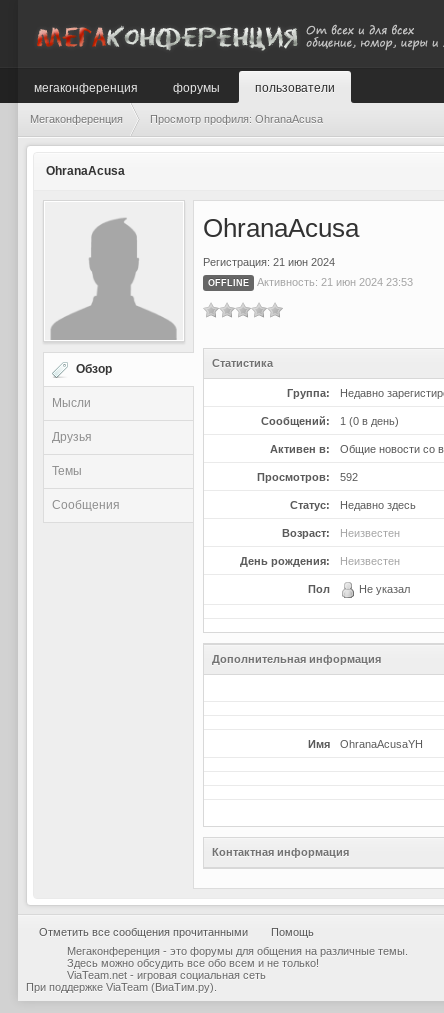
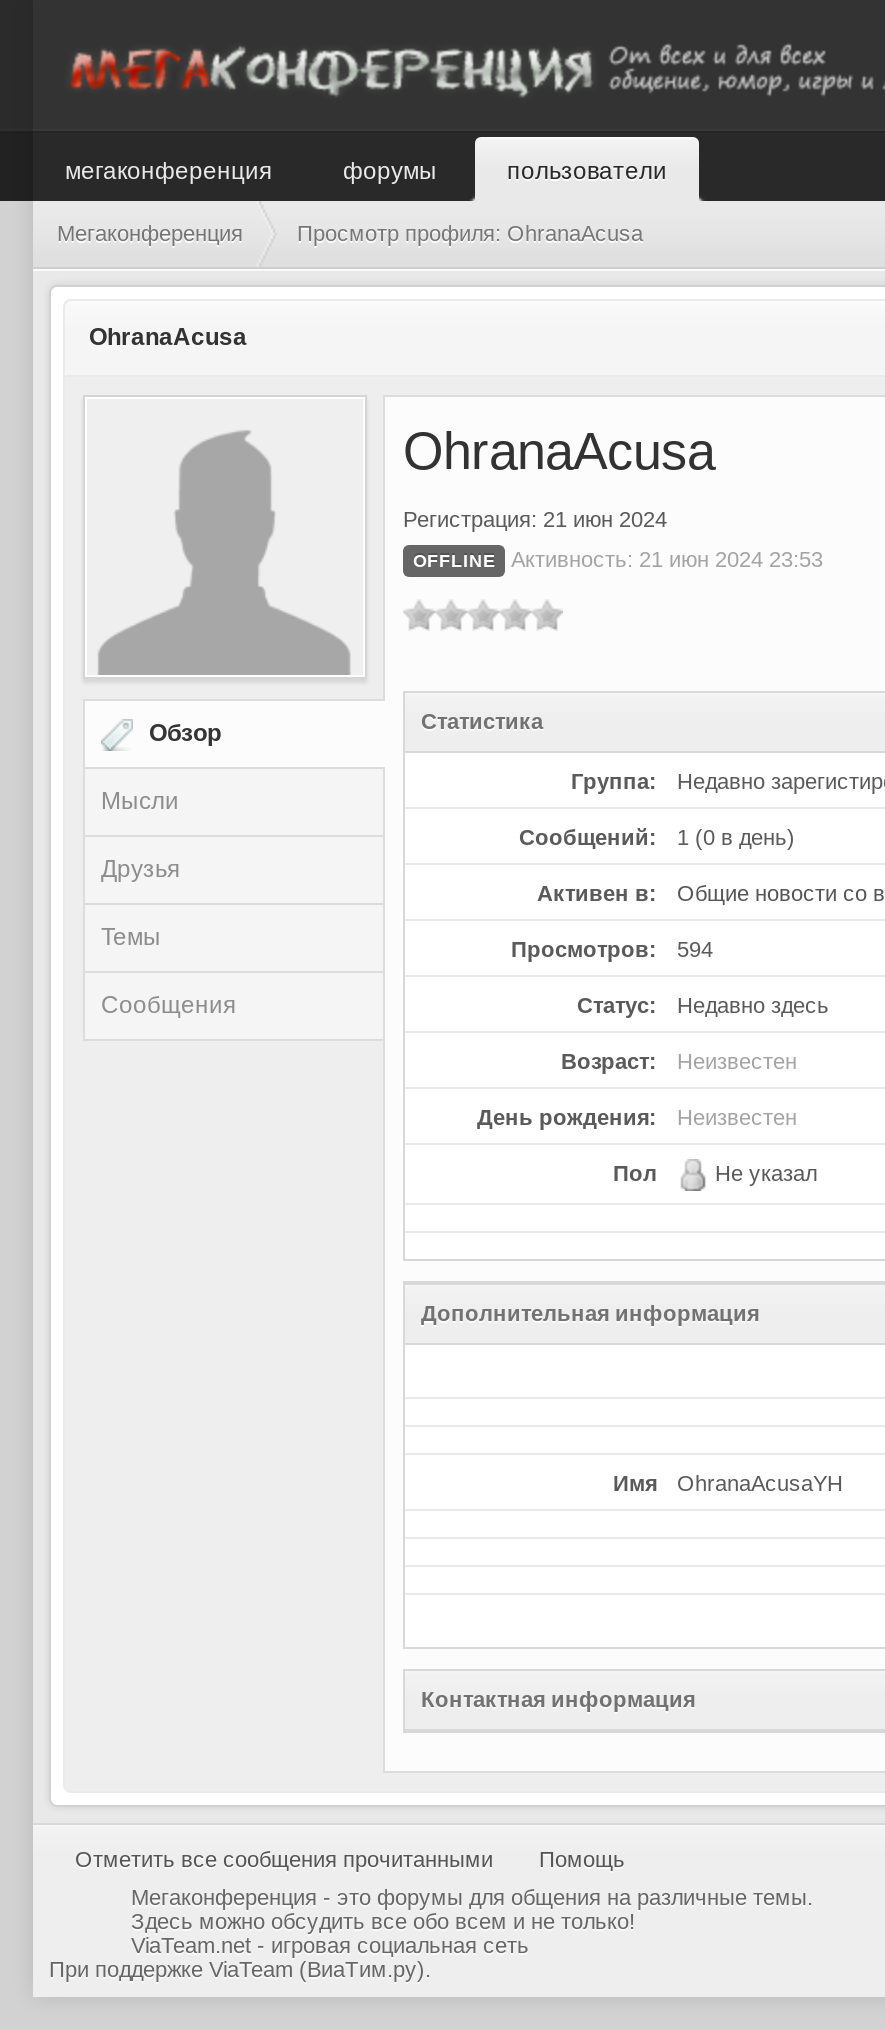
[257,471,358,483] Просмотров: 592 -> [511,937,713,961] Просмотров: 594

